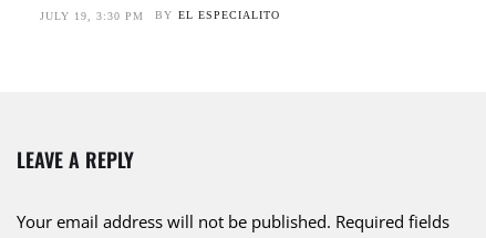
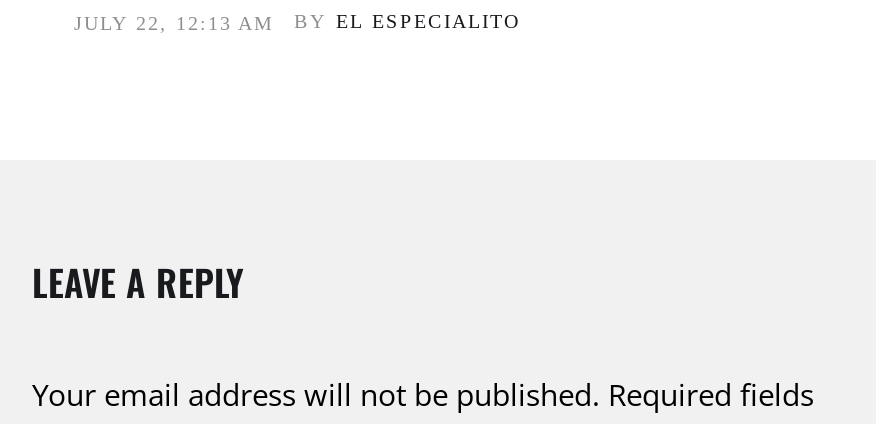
[40,8,280,22] JULY 19, 3:30 PM BY EL ESPECIALITO -> [74,10,520,34] JULY 22, 12:13 AM BY EL ESPECIALITO

